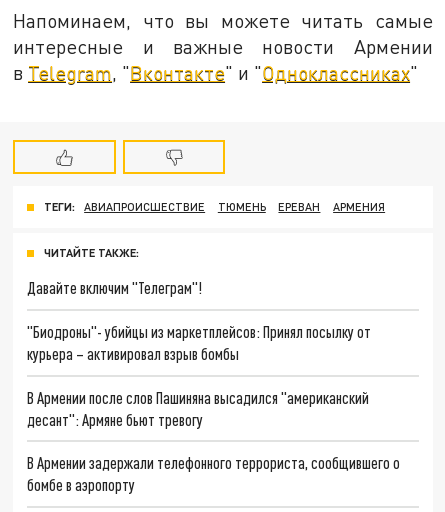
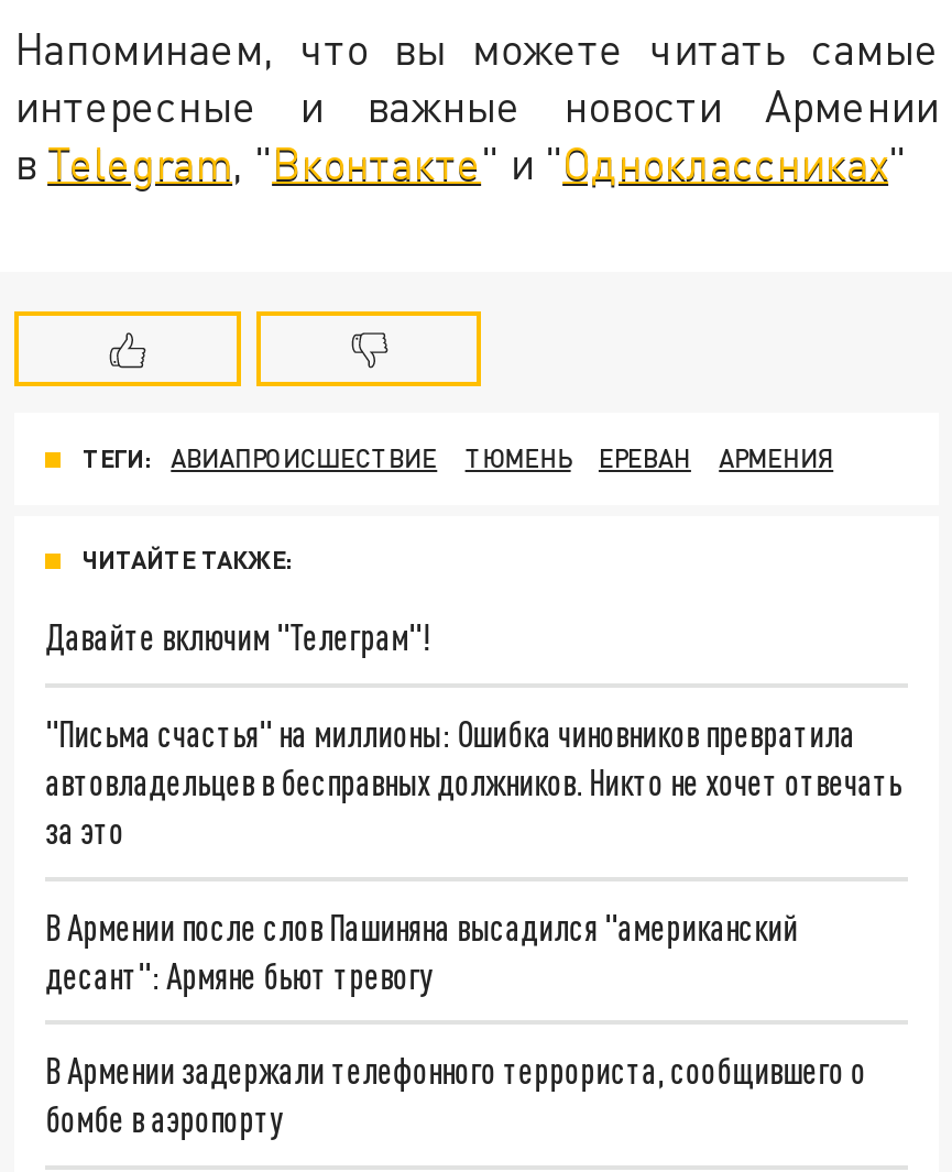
[27,322,371,363] "Биодроны"- убийцы из маркетплейсов: Принял посылку от | курьера – активировал взрыв бомбы -> [45,712,902,850] "Письма счастья" на миллионы: Ошибка чиновников превратила | автовладельцев в бесправных должников. Никто не хочет отвечать | за это

